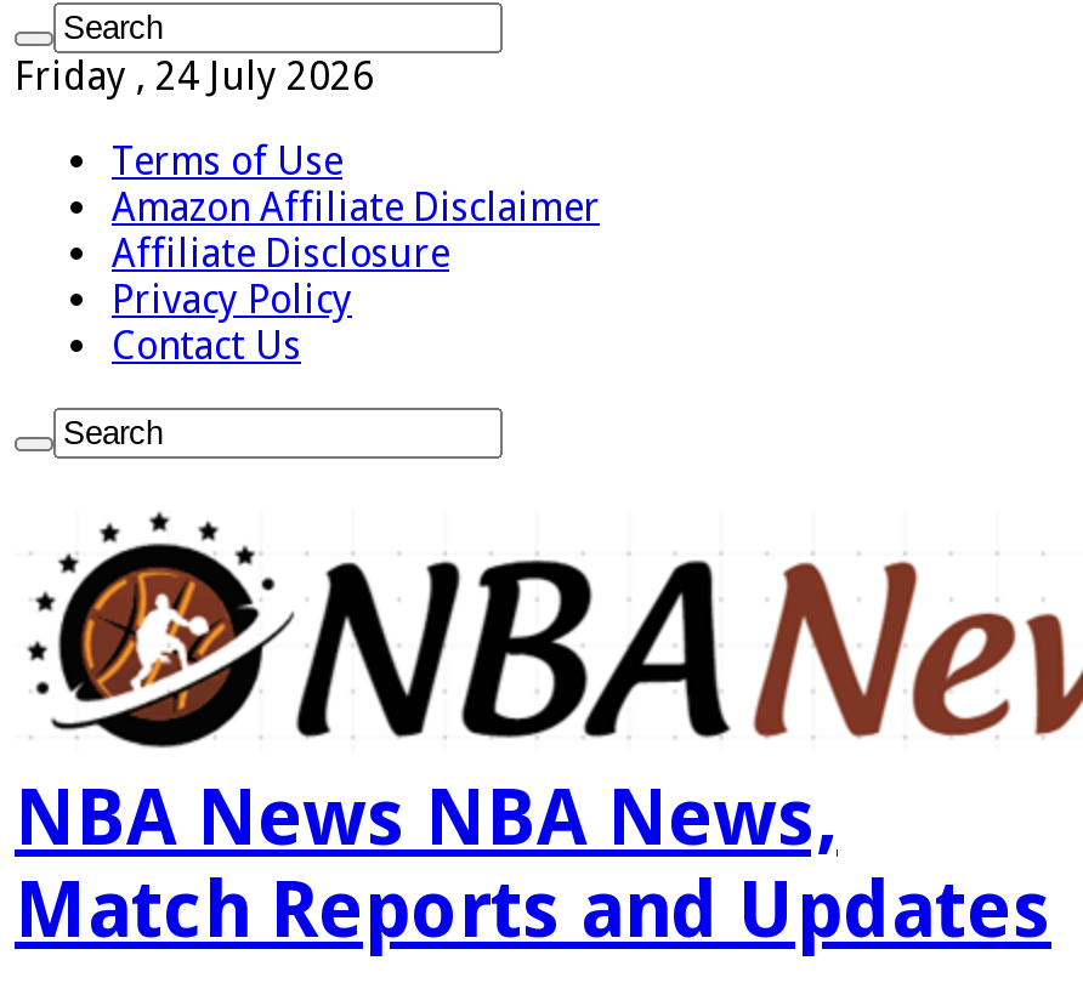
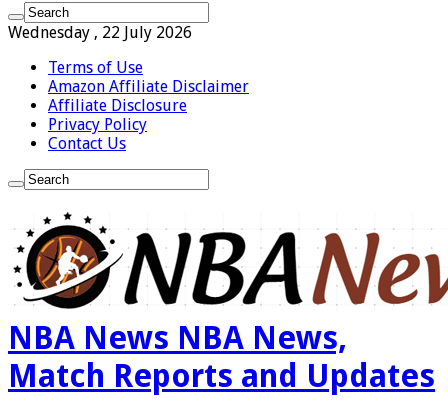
[15,53,374,100] Friday , 24 July 2026 -> [8,23,192,42] Wednesday , 22 July 2026

